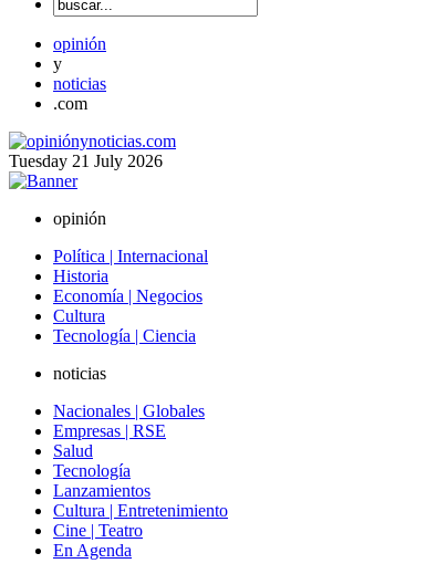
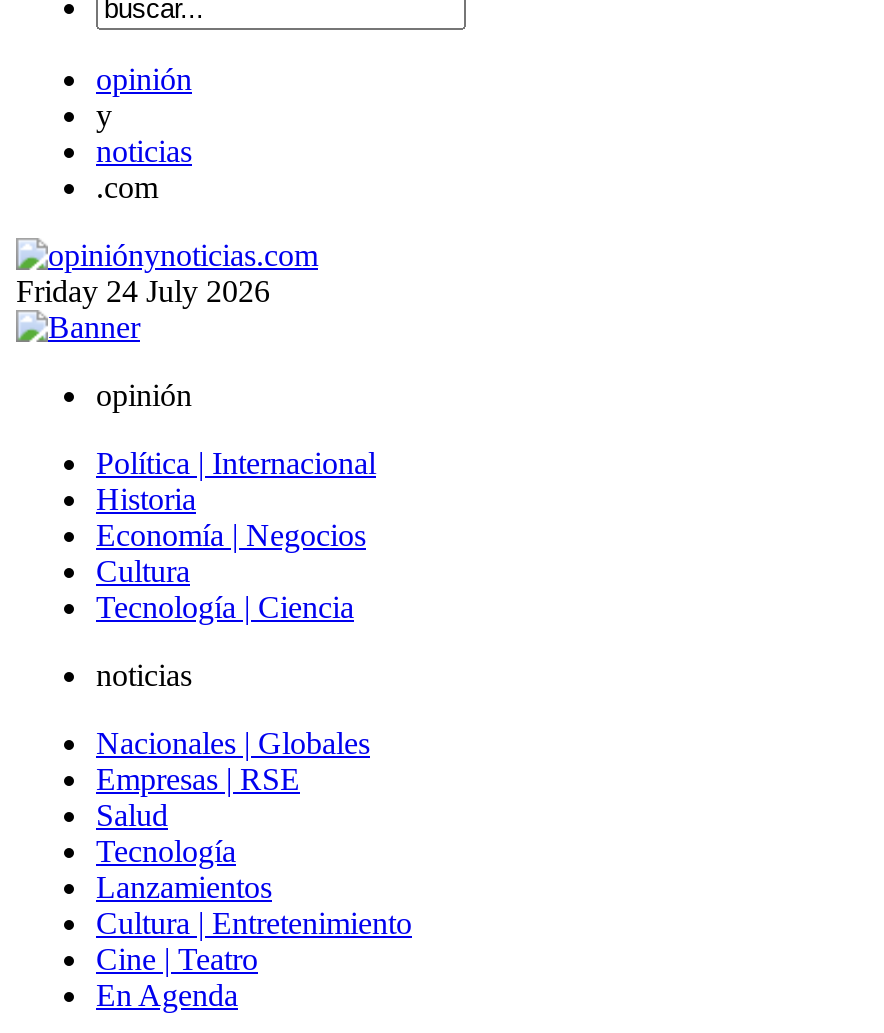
[9,151,163,170] Tuesday 21 July 2026 -> [16,274,270,308] Friday 24 July 2026

